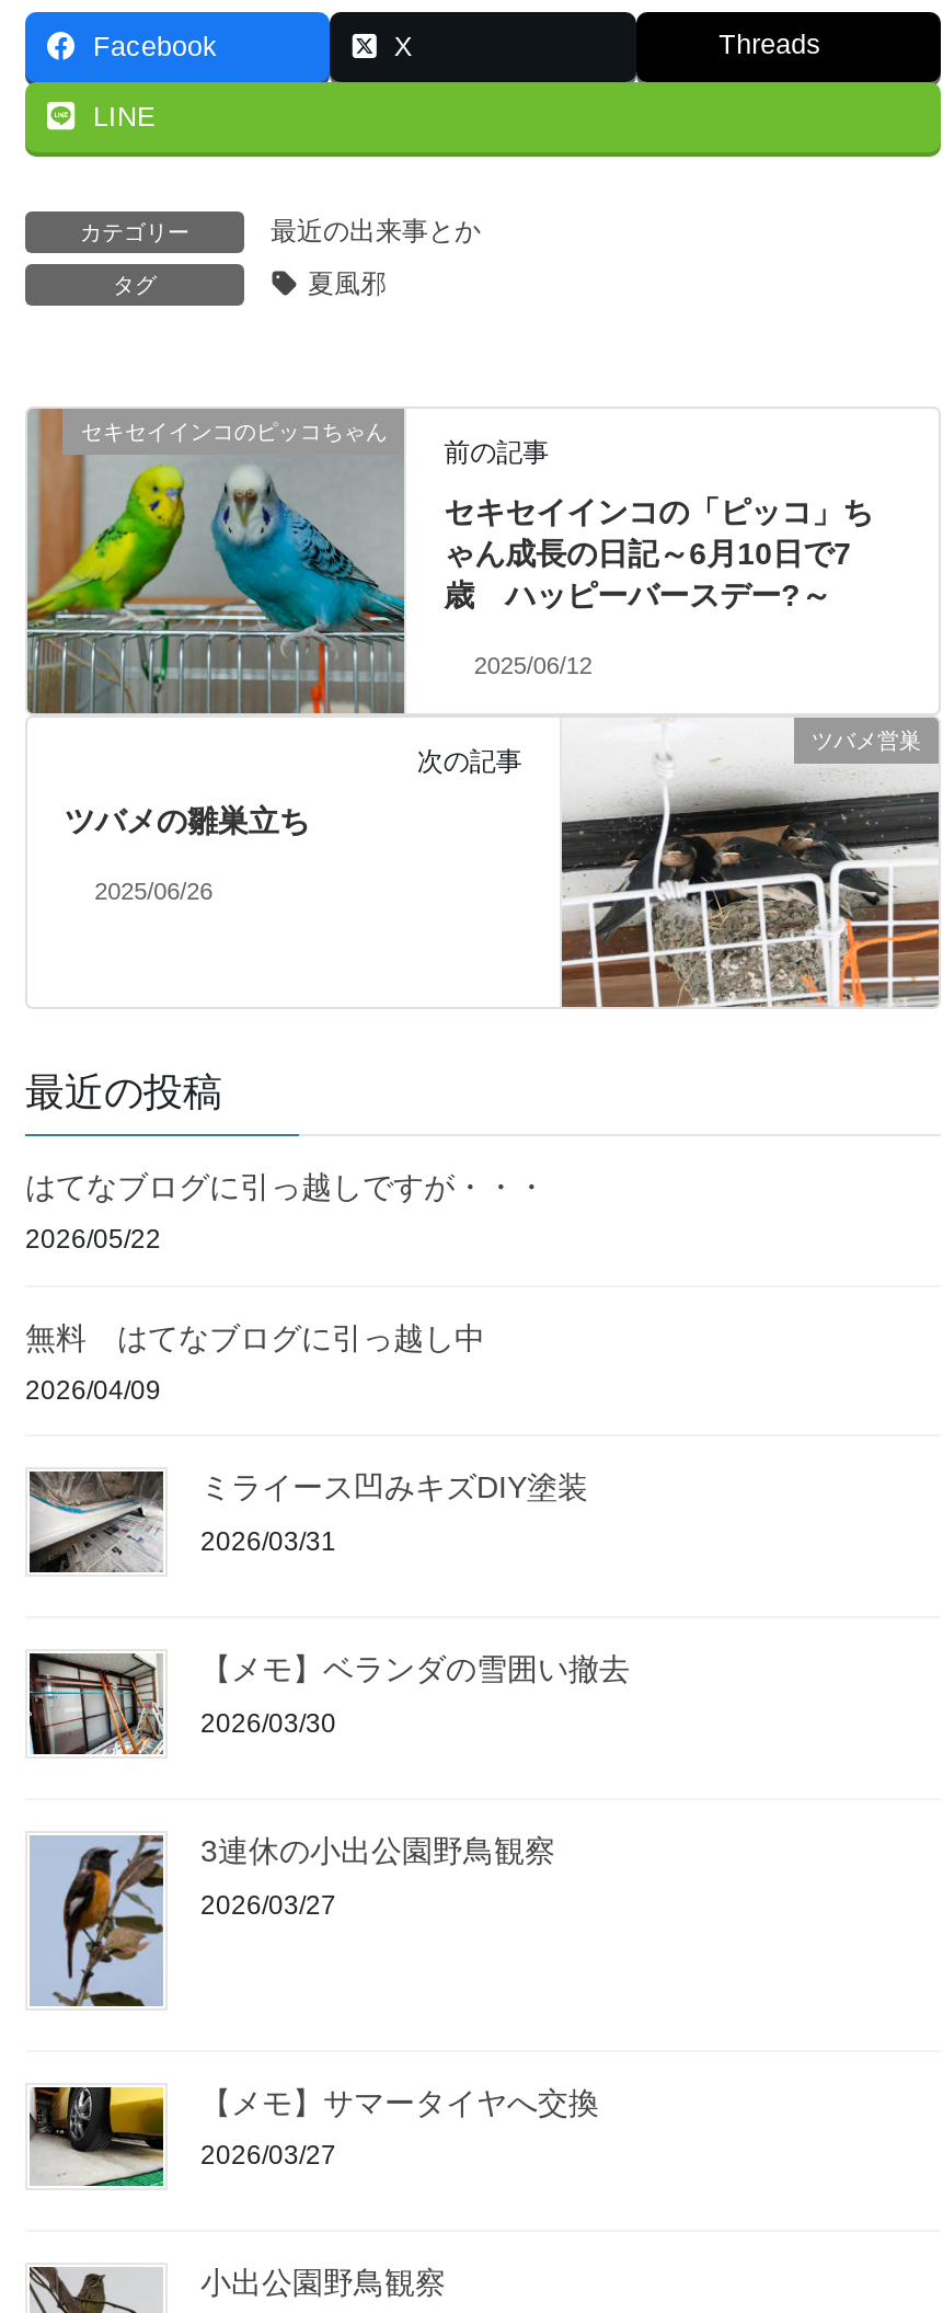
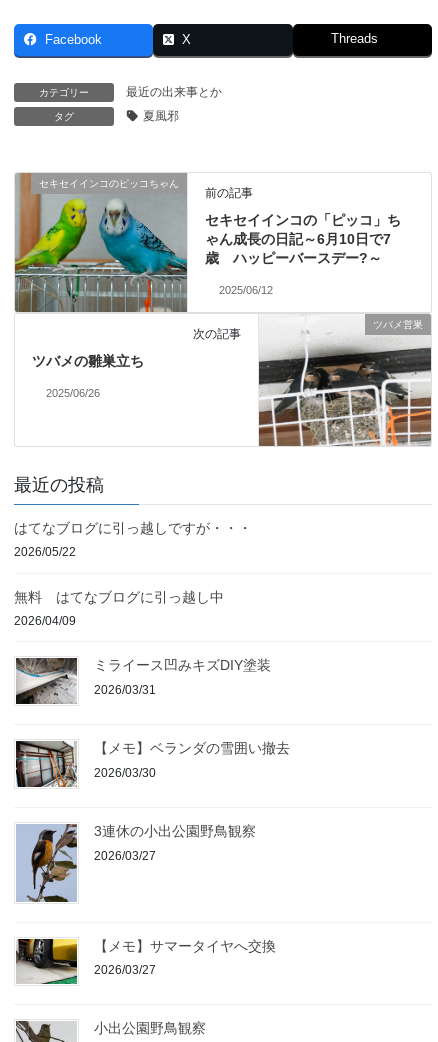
[93,101,157,132] LINE -> none

